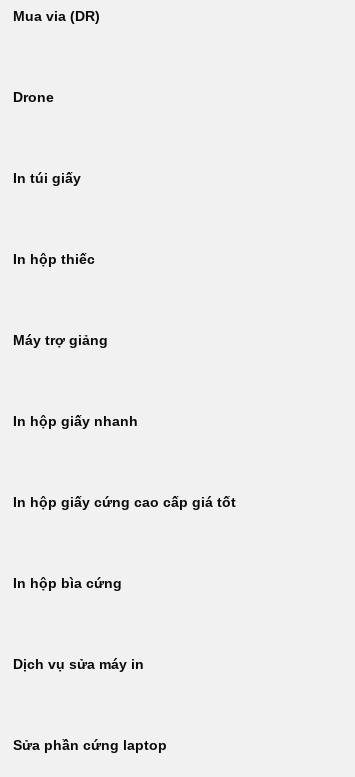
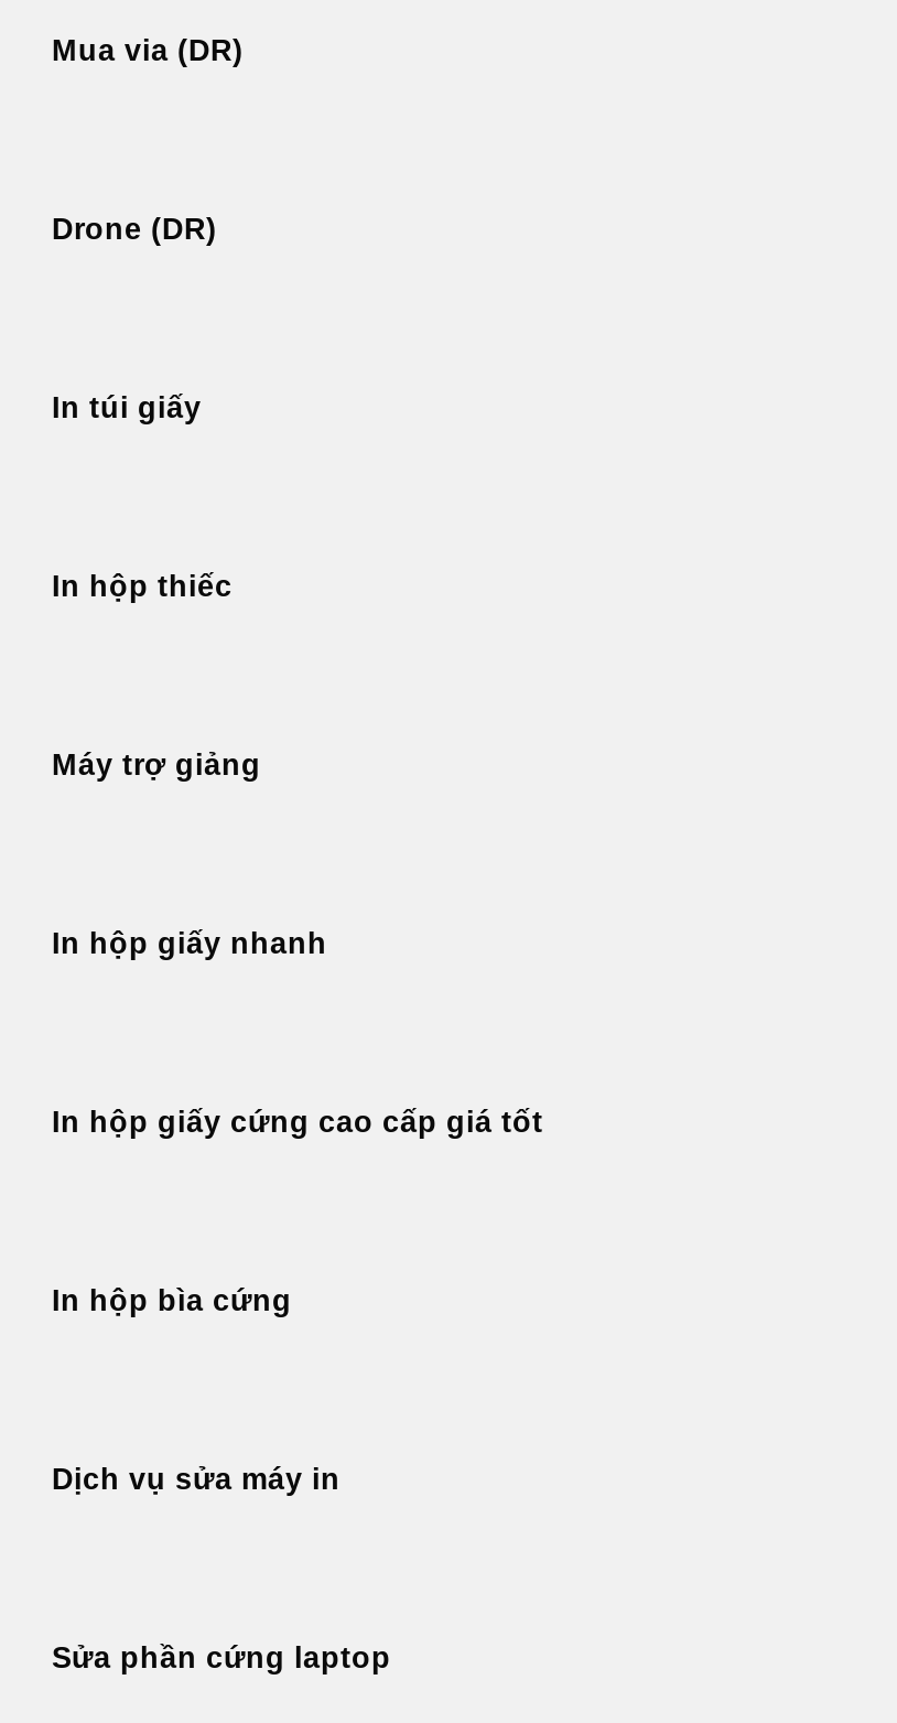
[13,90,54,105] Drone -> [52,213,217,246] Drone (DR)

